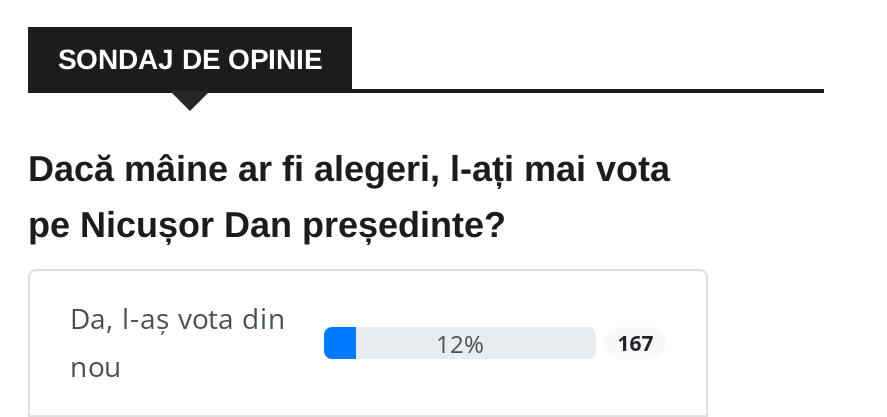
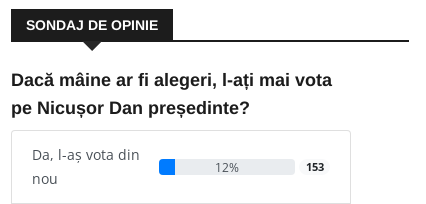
[617,329,653,357] 167 -> [306,160,324,174] 153

